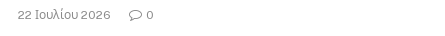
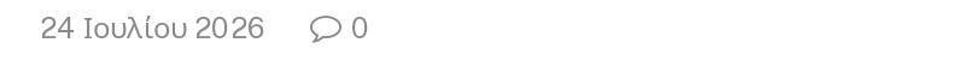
[18,8,111,22] 22 Ιουλίου 2026 -> [40,12,267,46] 24 Ιουλίου 2026

